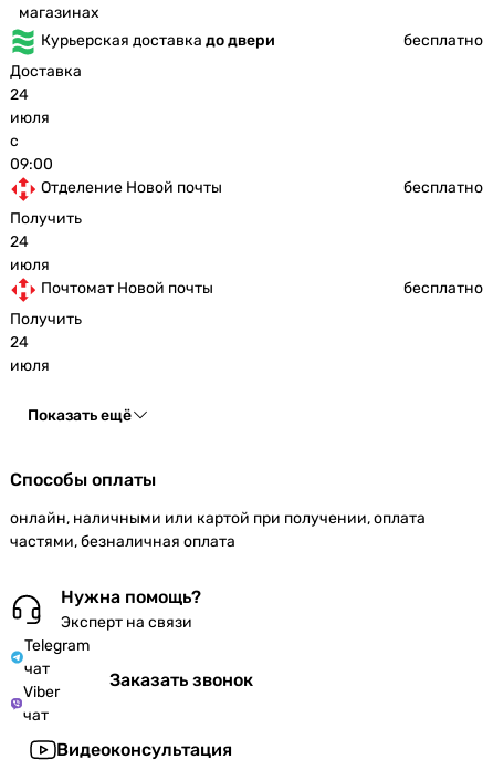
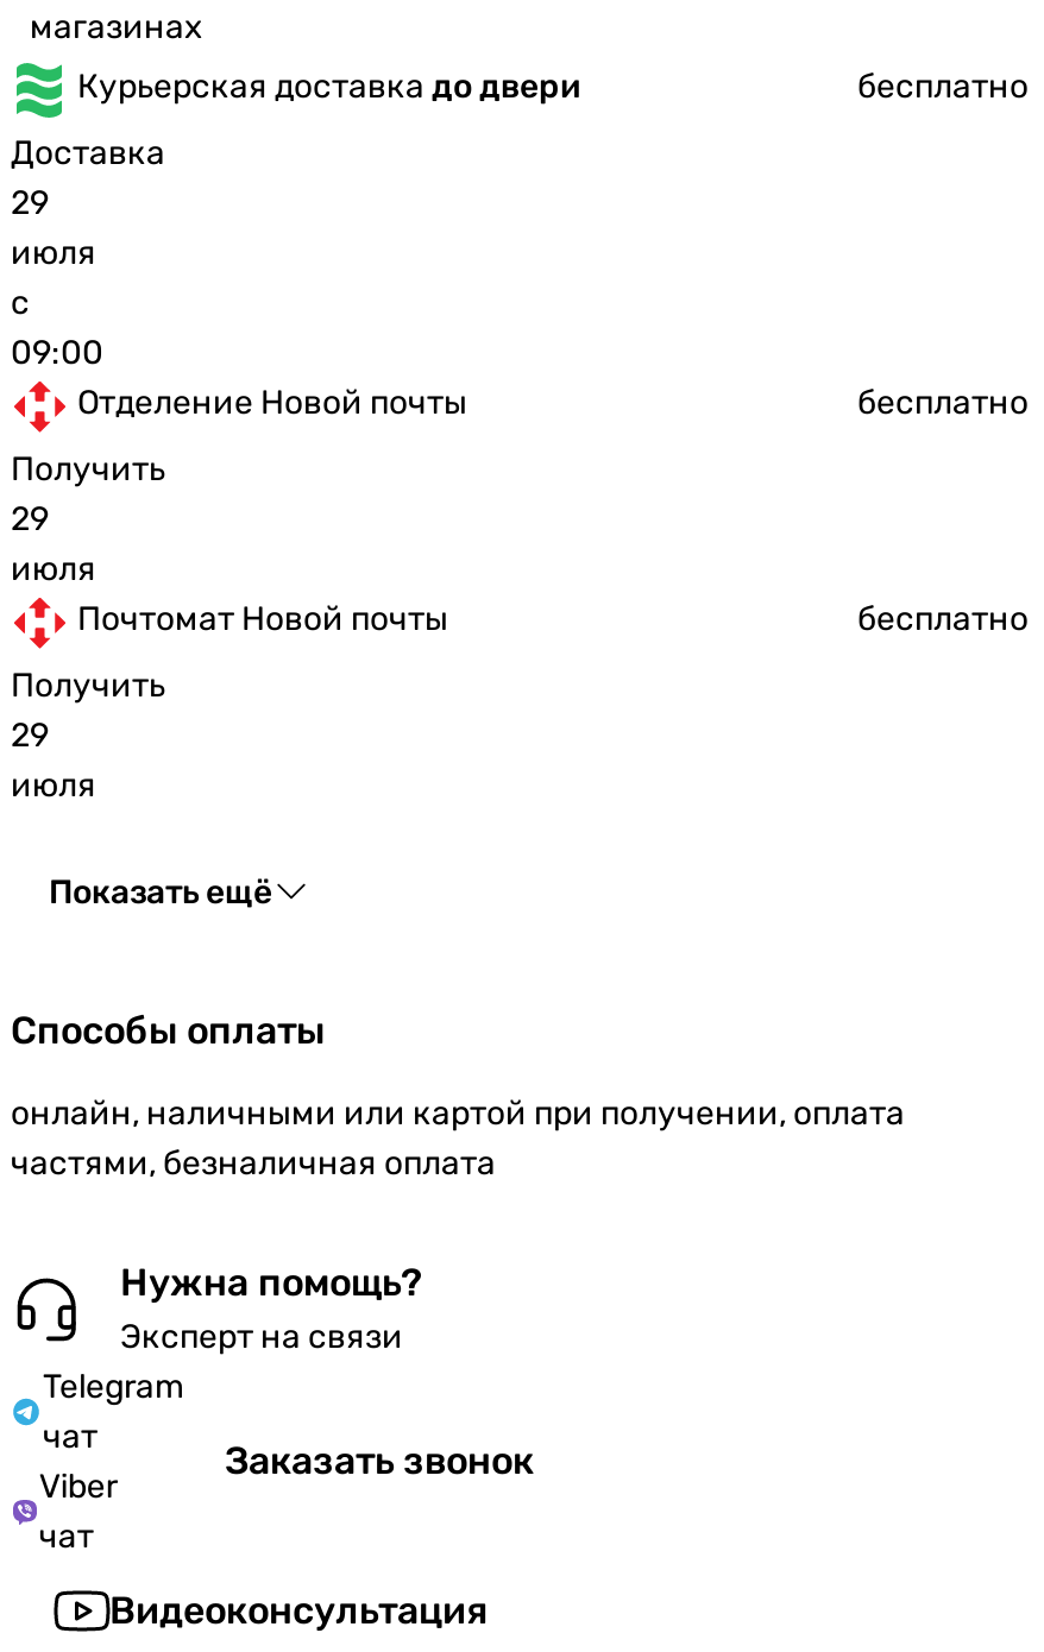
[10,85,29,104] 24 -> [11,182,49,222] 29
[10,232,29,251] 24 -> [11,498,49,539] 29
[10,333,29,351] 24 -> [11,715,49,755] 29

